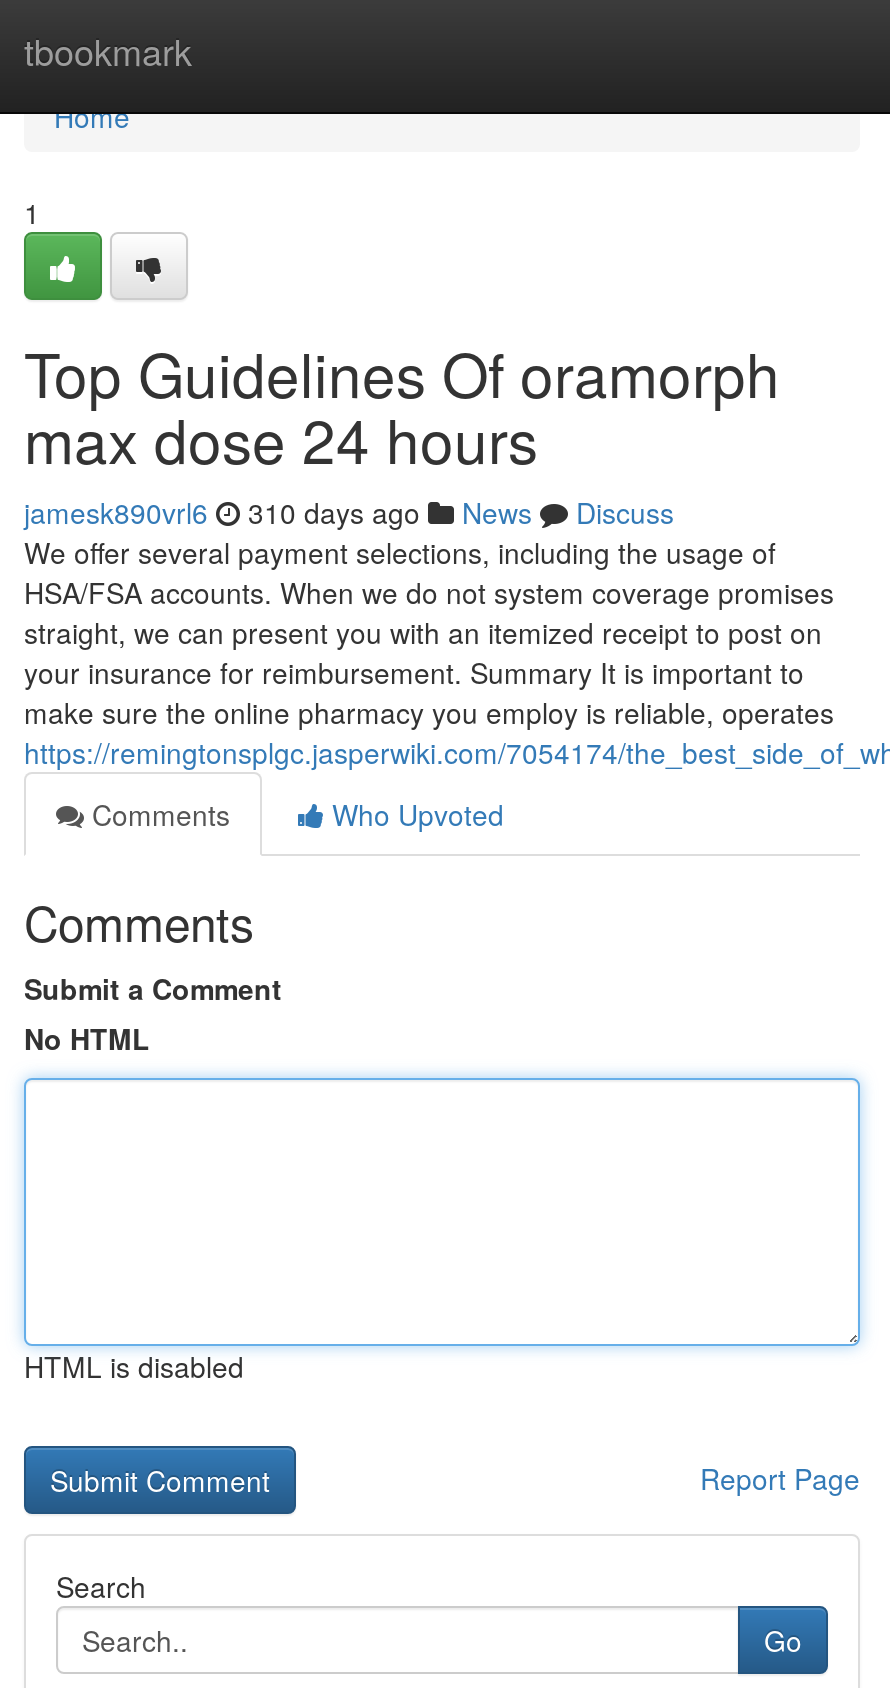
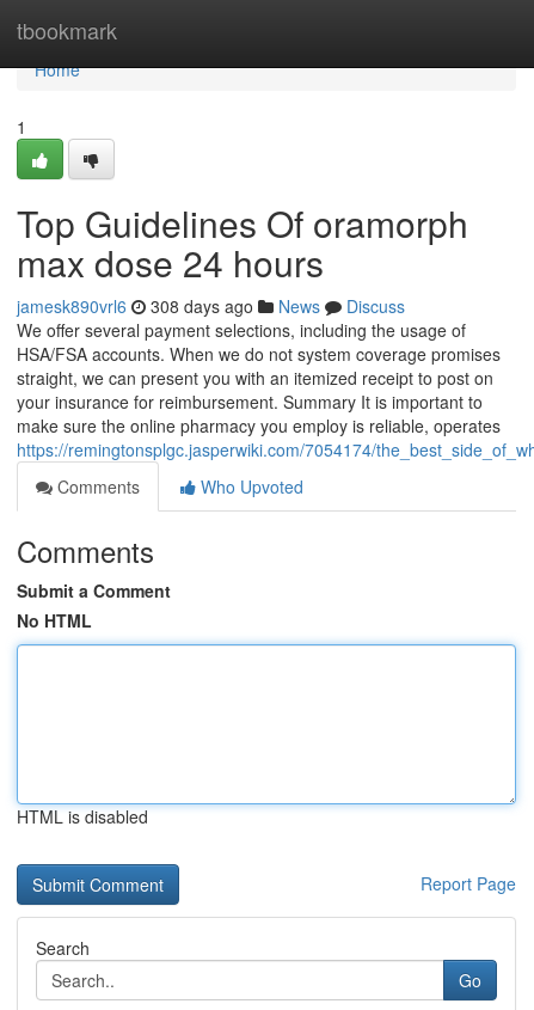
[24,492,674,532] jamesk890vrl6 310 days ago News Discuss -> [17,294,405,318] jamesk890vrl6 308 days ago News Discuss

